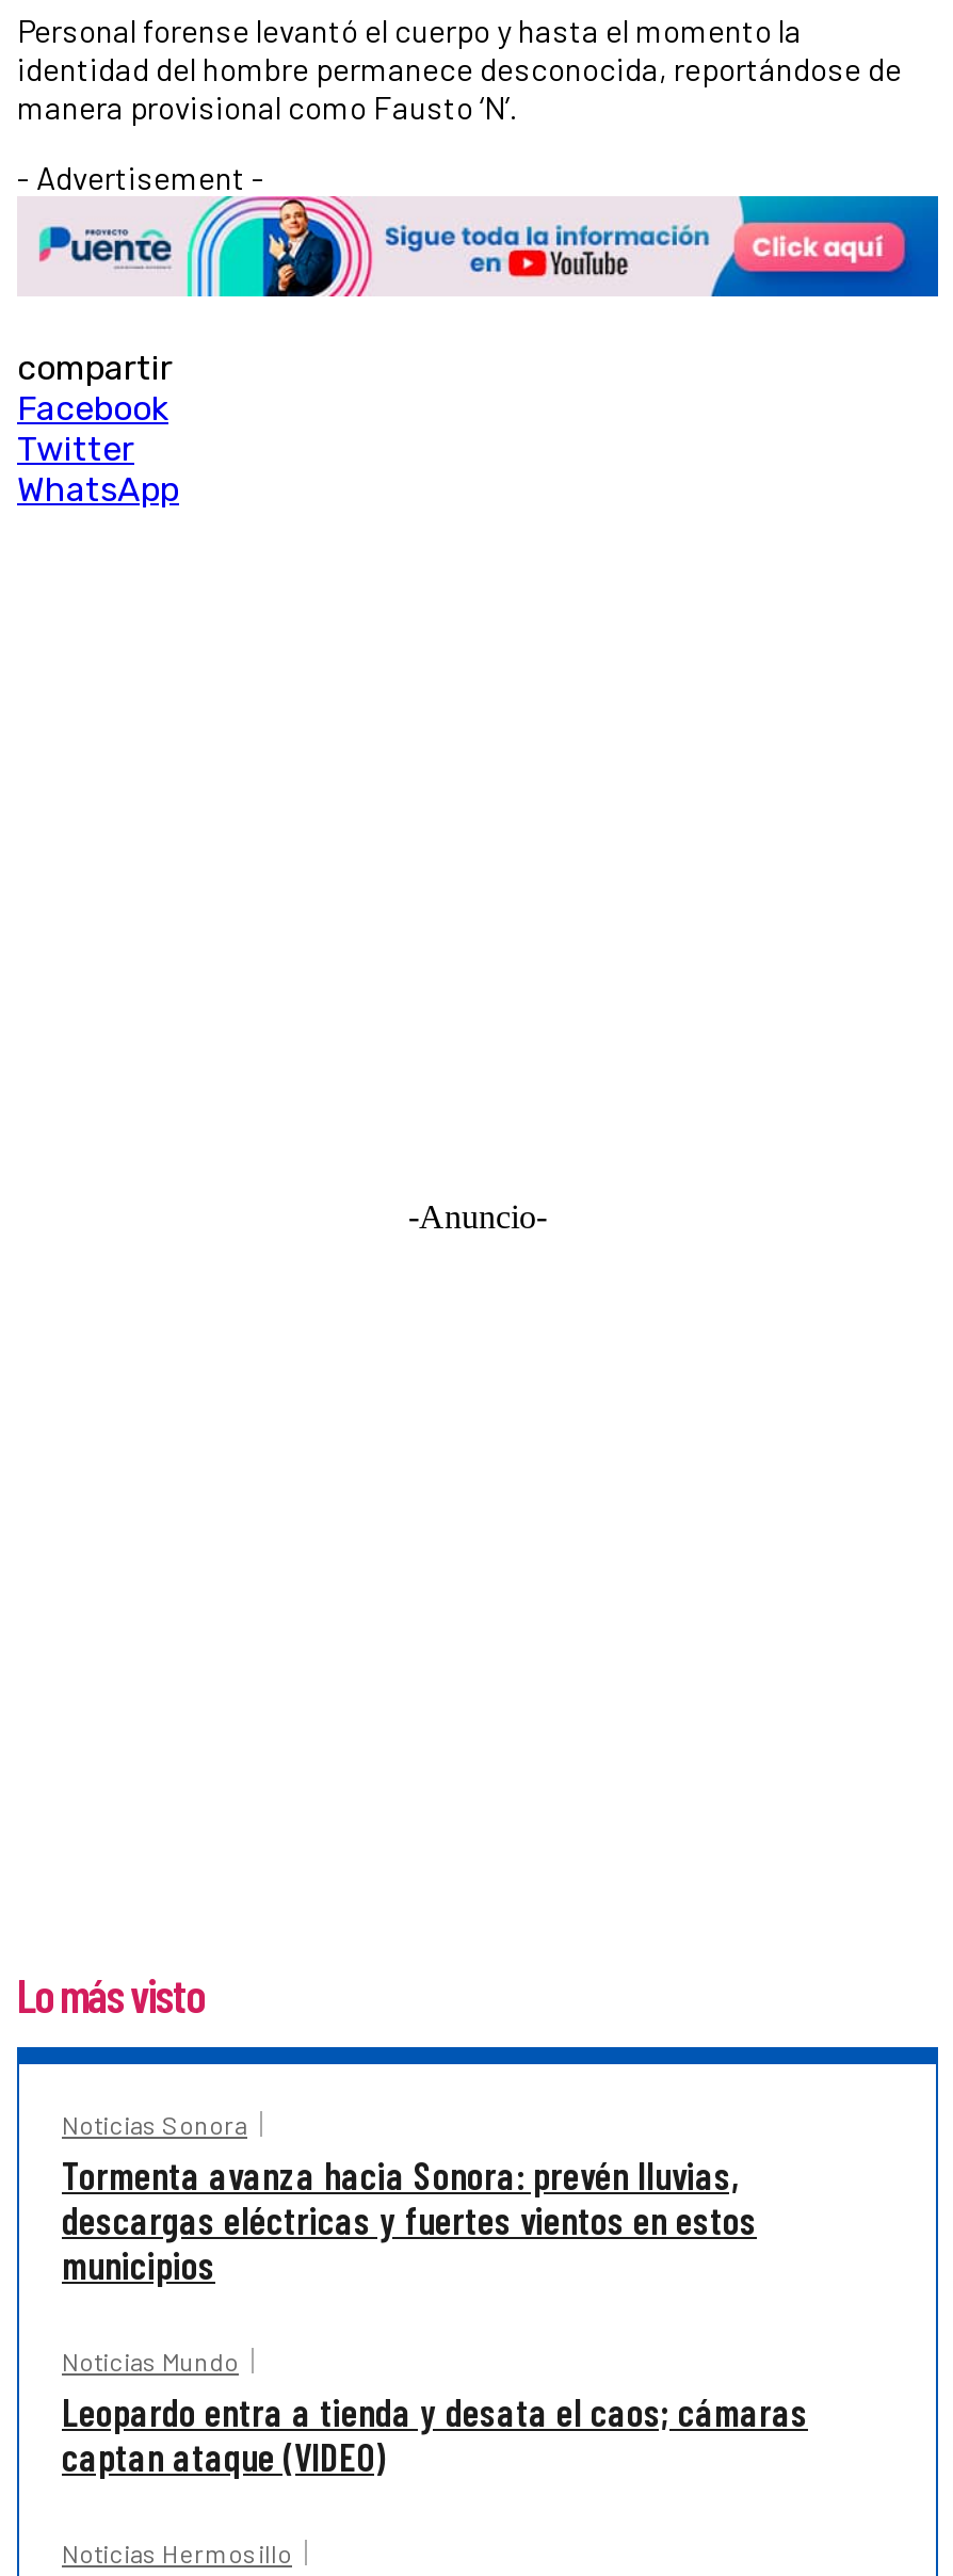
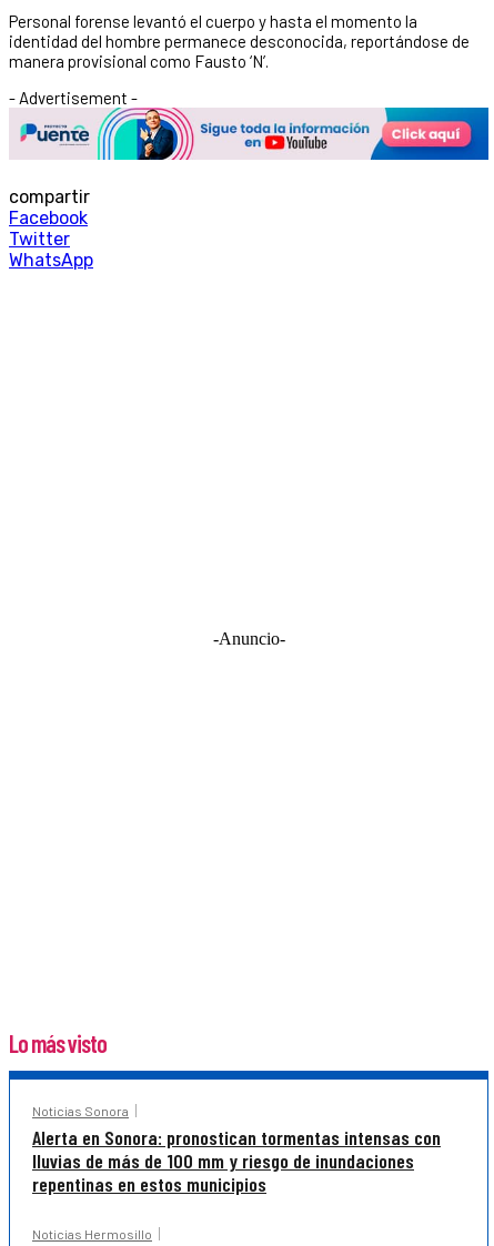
[62,2152,808,2480] Tormenta avanza hacia Sonora: prevén lluvias, | descargas eléctricas y fuertes vientos en estos | municipios | Noticias Mundo | Leopardo entra a tienda y desata el caos; cámaras | captan ataque (VIDEO) -> [32,1125,441,1196] Alerta en Sonora: pronostican tormentas intensas con | lluvias de más de 100 mm y riesgo de inundaciones | repentinas en estos municipios

